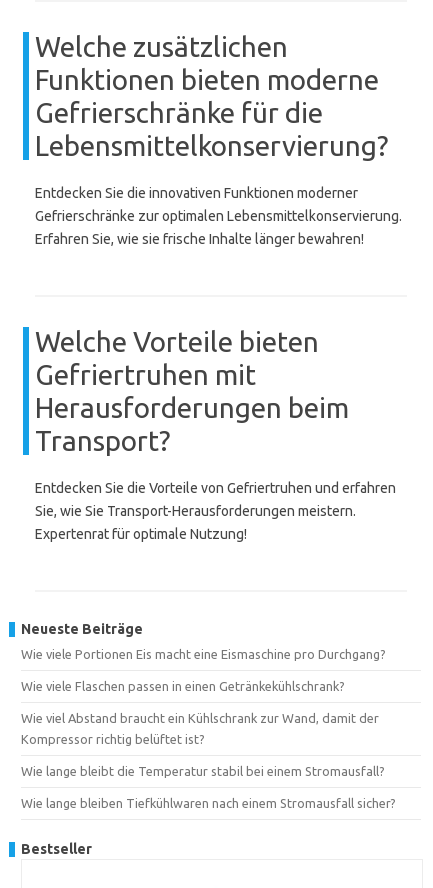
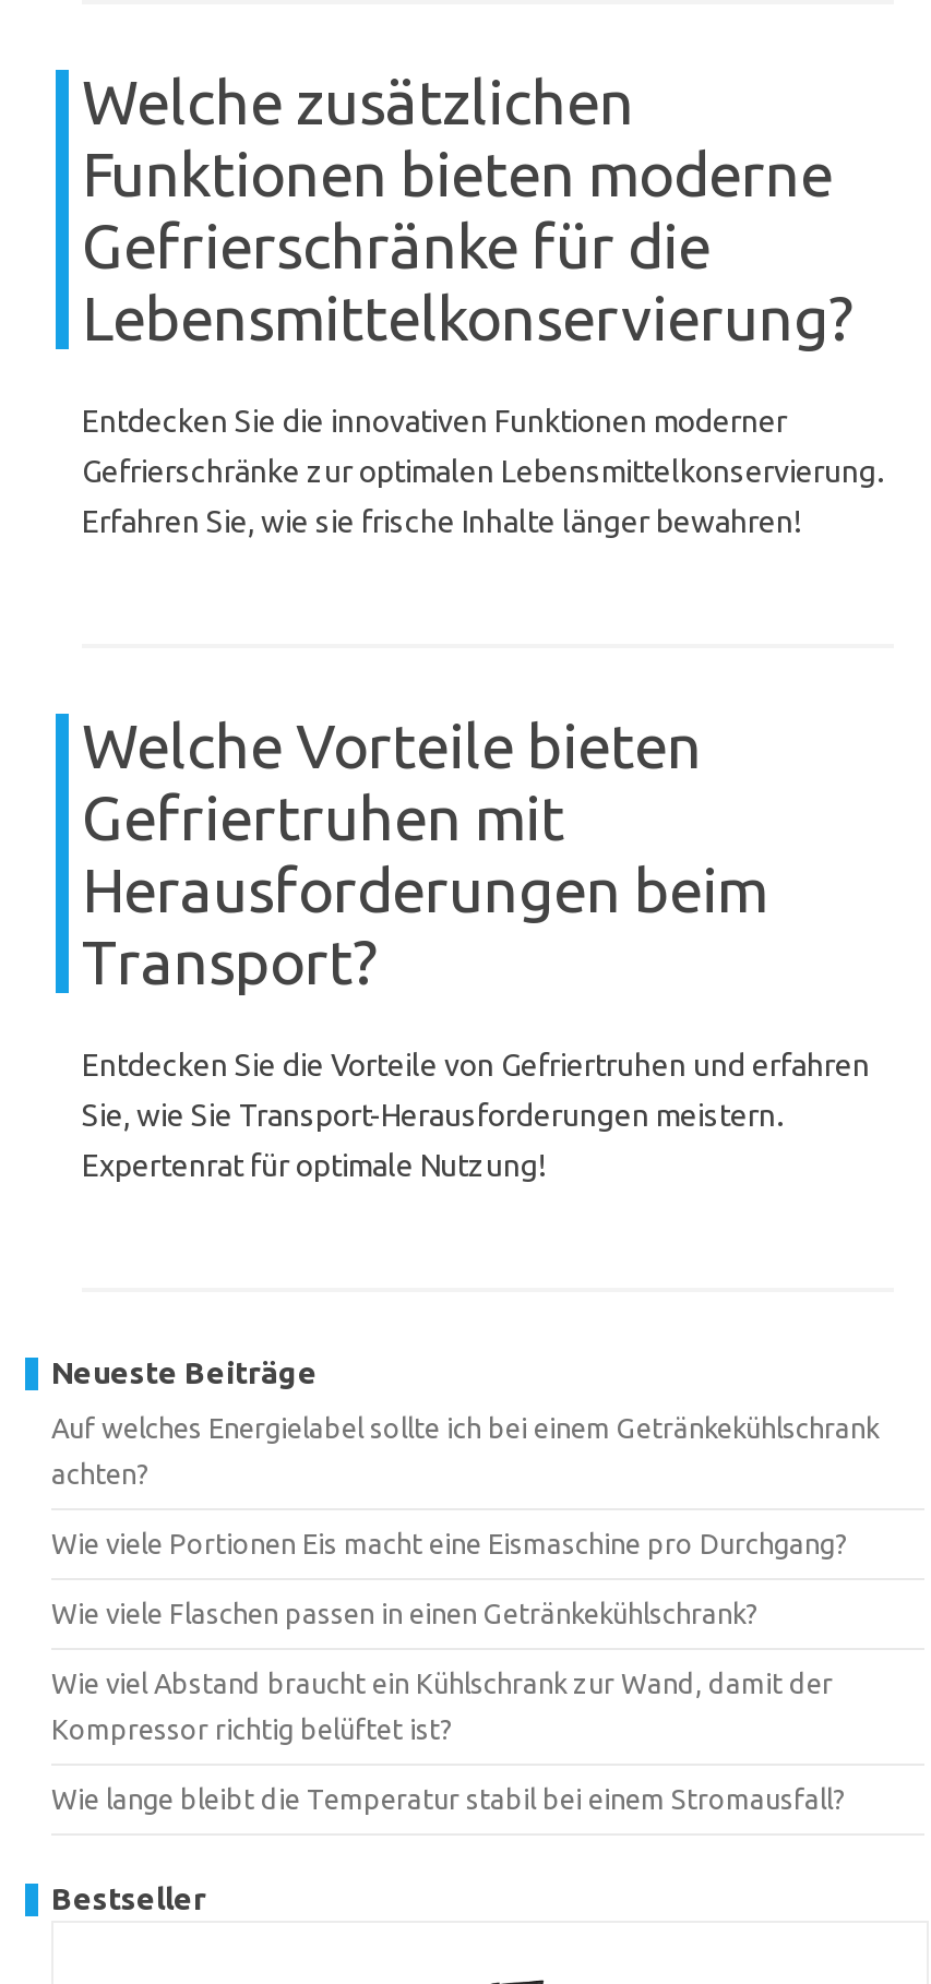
none -> [51,1412,879,1489] Auf welches Energielabel sollte ich bei einem Getränkekühlschrank | achten?
moved [21,647,386,778] -> [51,1528,848,1814]: Wie viele Portionen Eis macht eine Eismaschine pro Durchgang? | Wie viele Flaschen passen in einen Getränkekühlschrank? | Wie viel Abstand braucht ein Kühlschrank zur Wand, damit der | Kompressor richtig belüftet ist? | Wie lange bleibt die Temperatur stabil bei einem Stromausfall?
[21,796,396,810] Wie lange bleiben Tiefkühlwaren nach einem Stromausfall sicher? -> none

